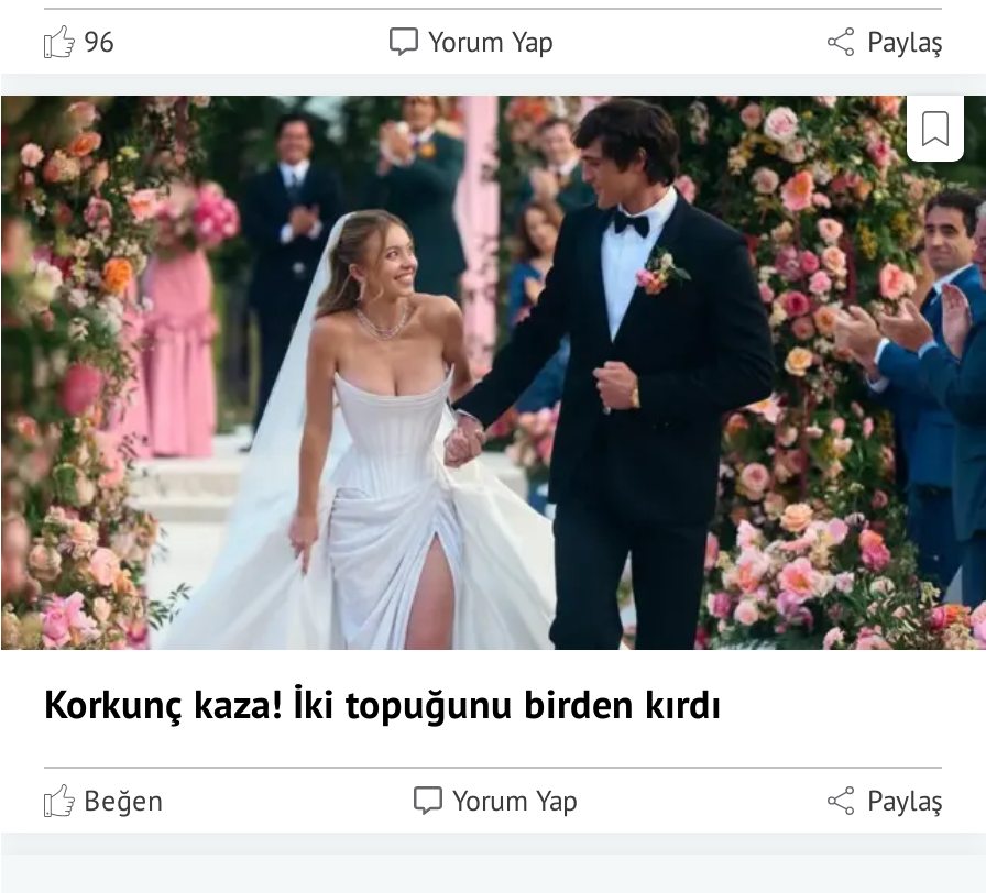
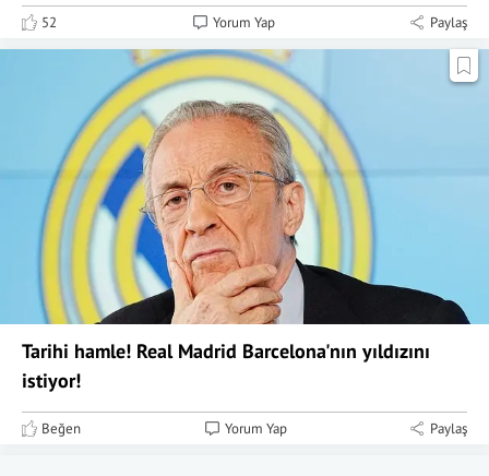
[84,23,114,61] 96 -> [41,13,57,32] 52
[7,93,979,729] [image] | Korkunç kaza! İki topuğunu birden kırdı -> [3,49,486,393] [image] | Tarihi hamle! Real Madrid Barcelona'nın yıldızını | istiyor!

